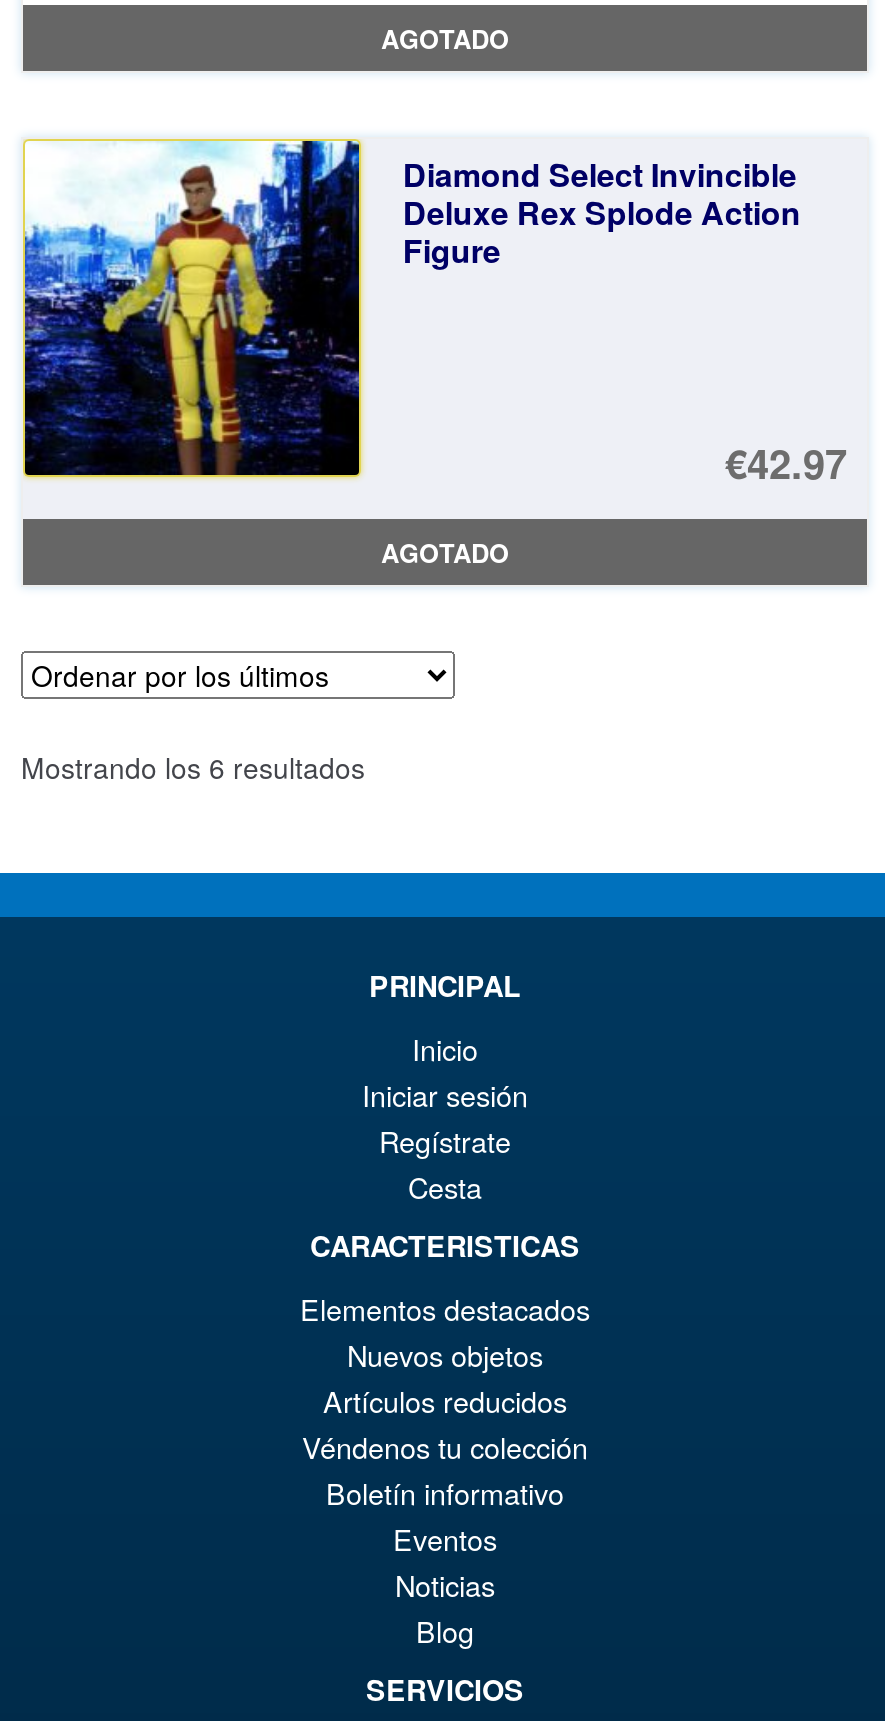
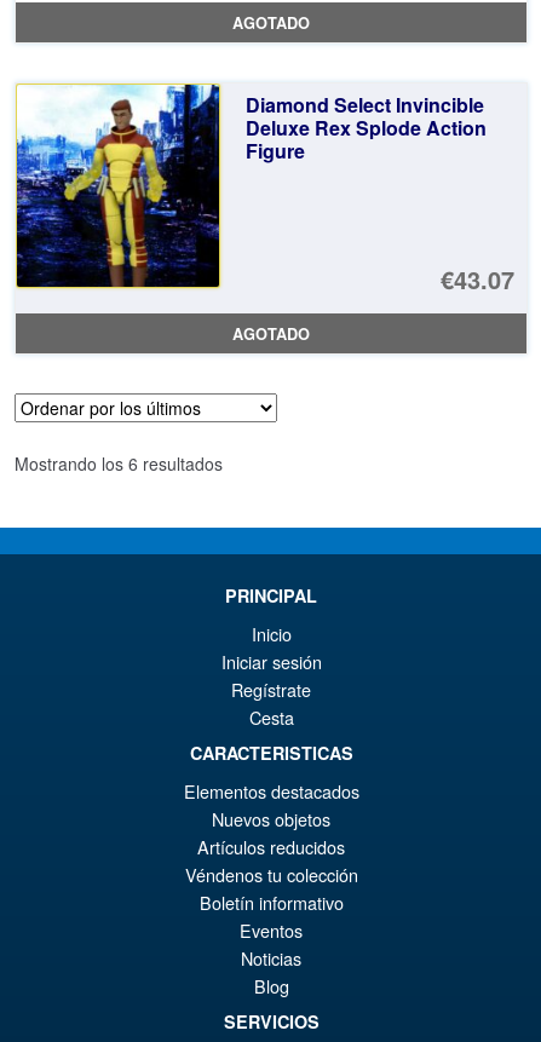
[725,433,847,491] €42.97 -> [441,262,514,297] €43.07

